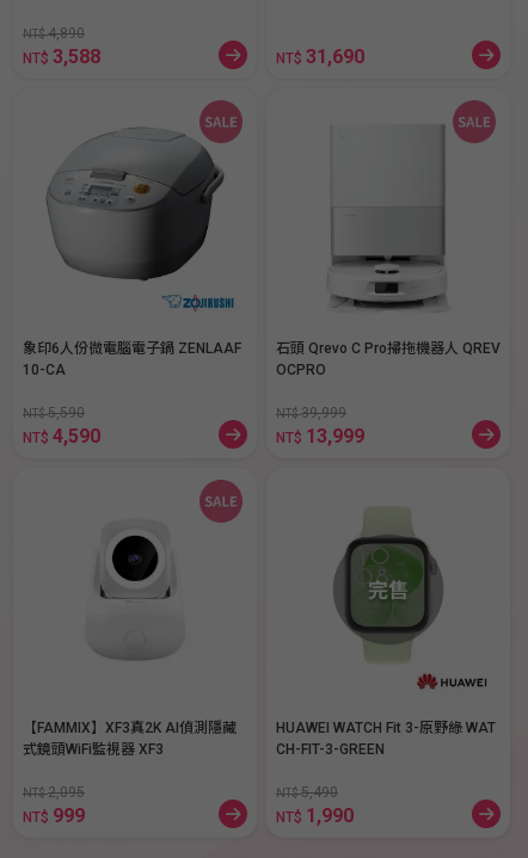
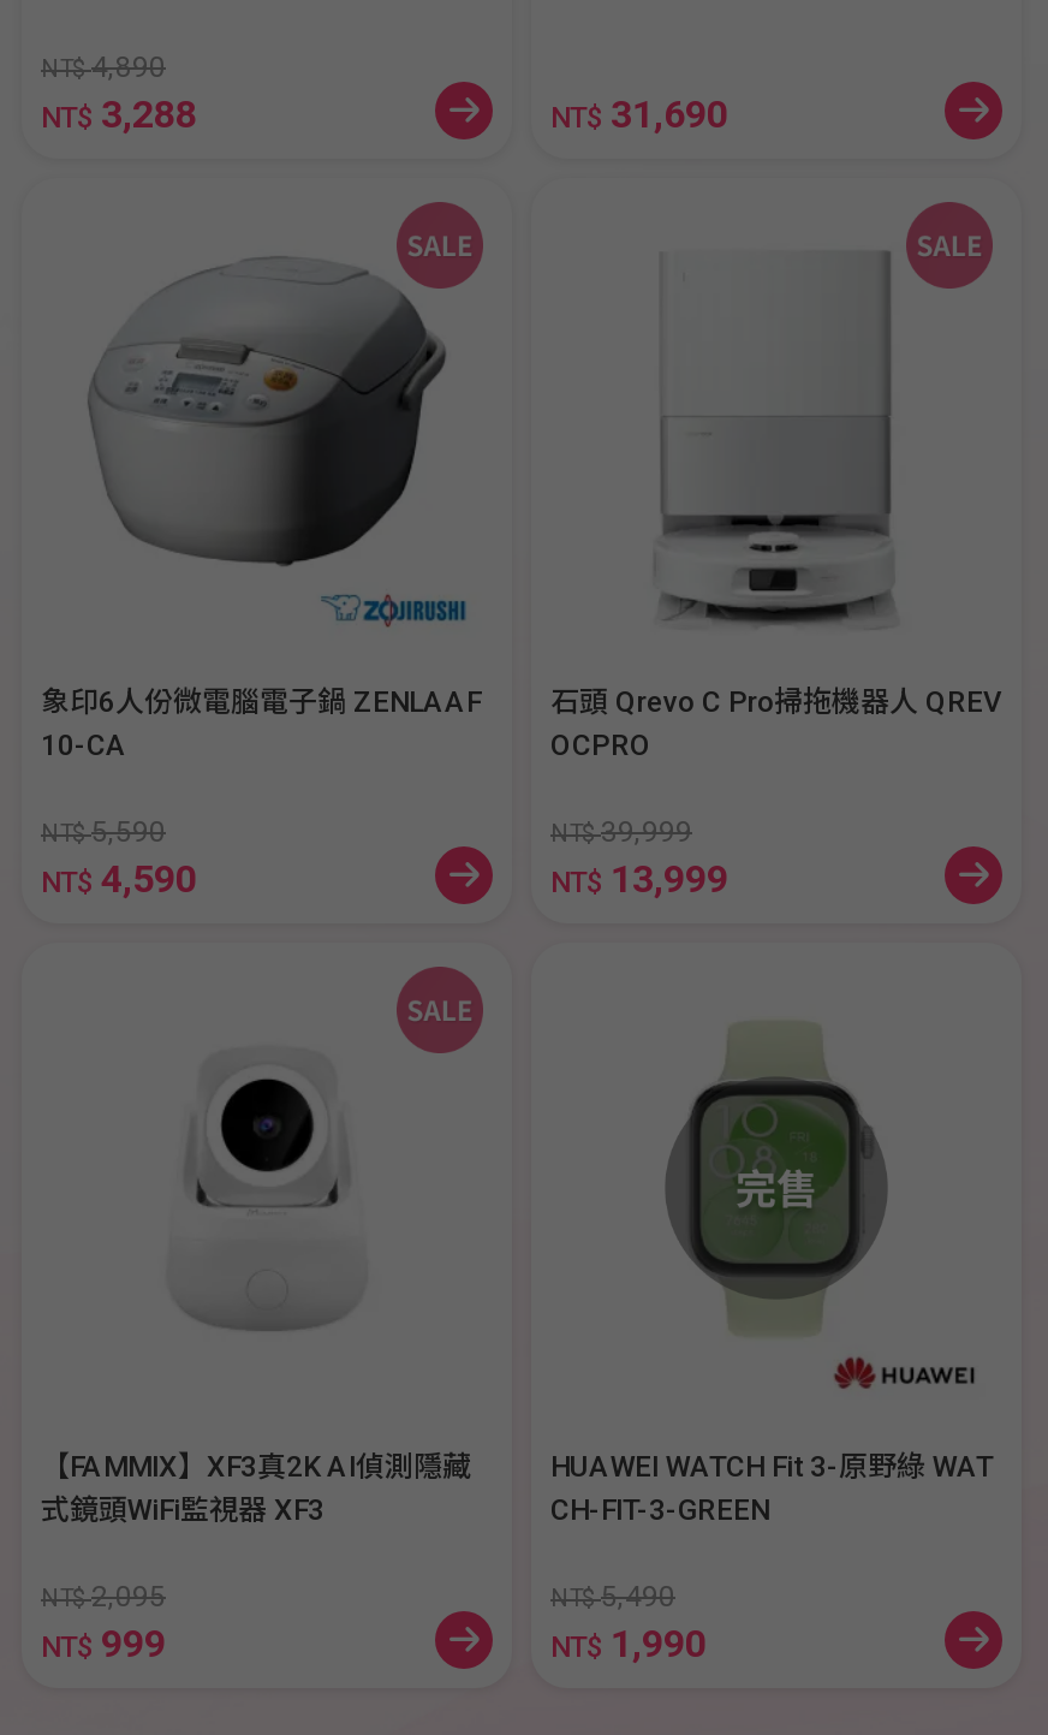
[23,45,100,68] NT$3,588 -> [41,91,197,136] NT$3,288

